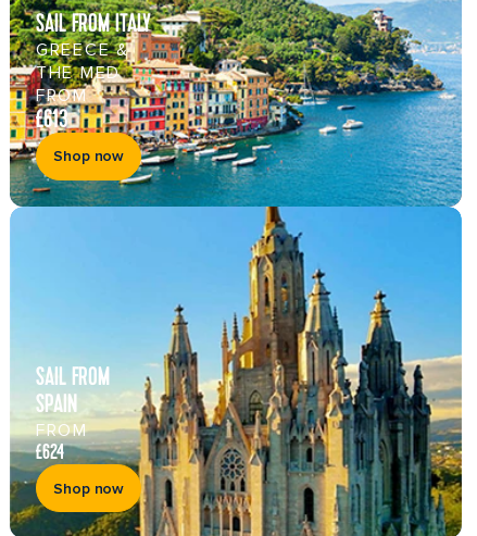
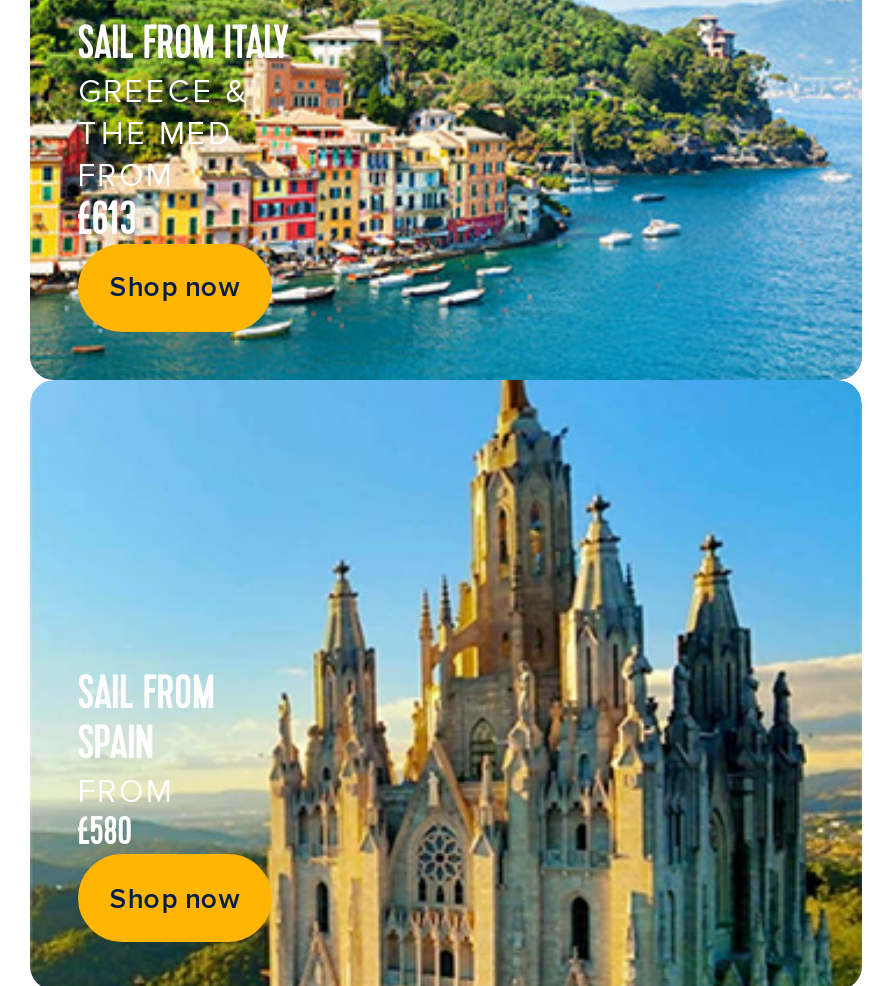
[36,440,64,466] £624 -> [78,809,131,857] £580

